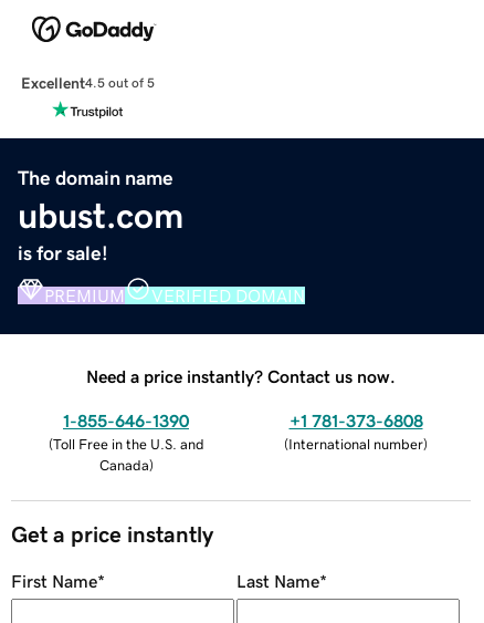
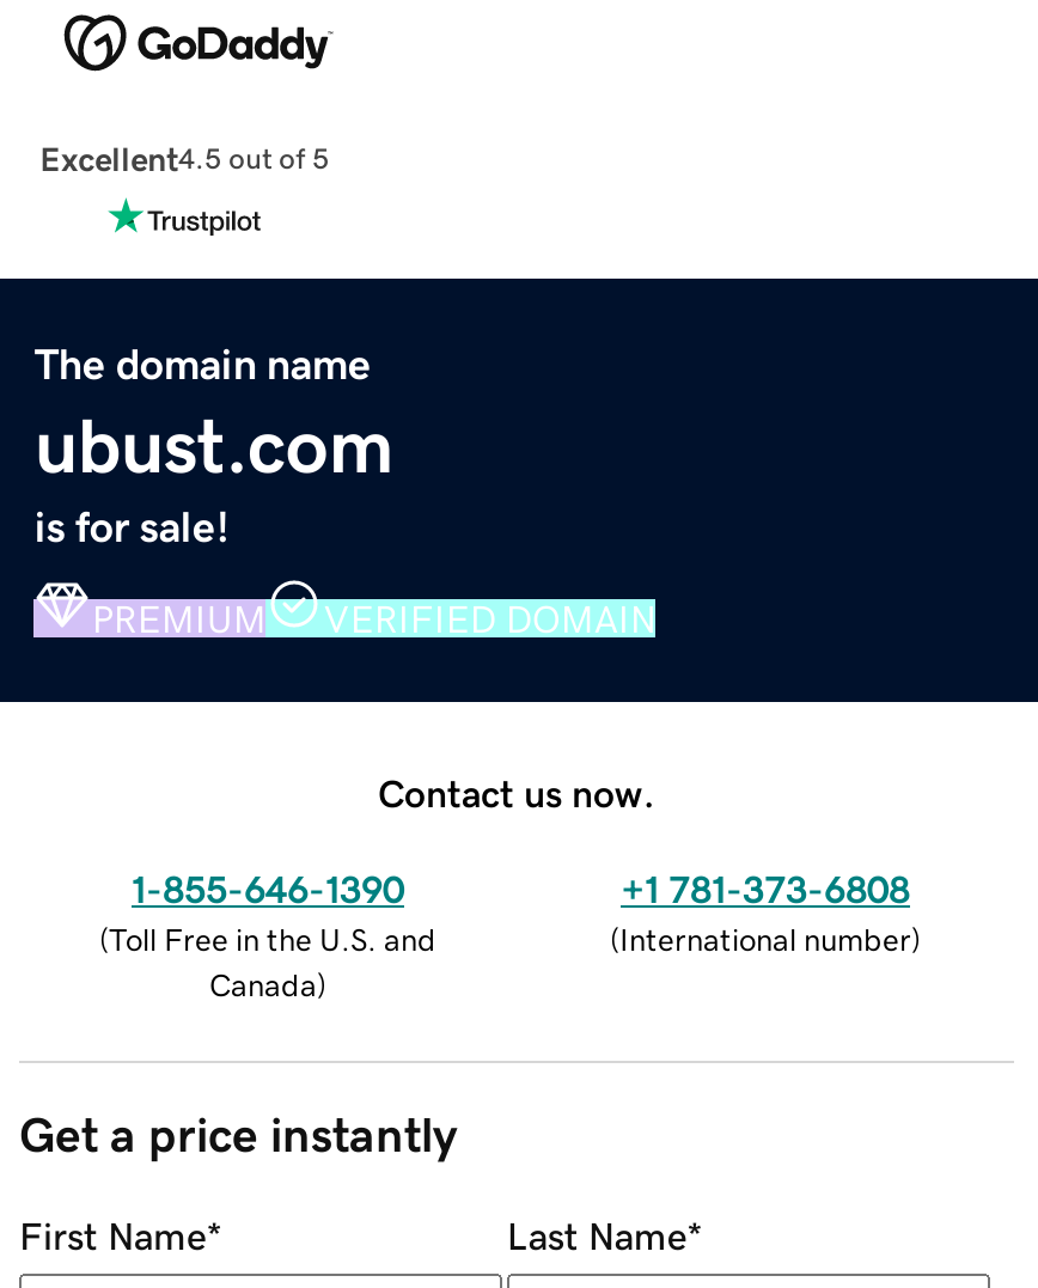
[86,367,396,385] Need a price instantly? Contact us now. -> [378,773,655,811] Contact us now.

